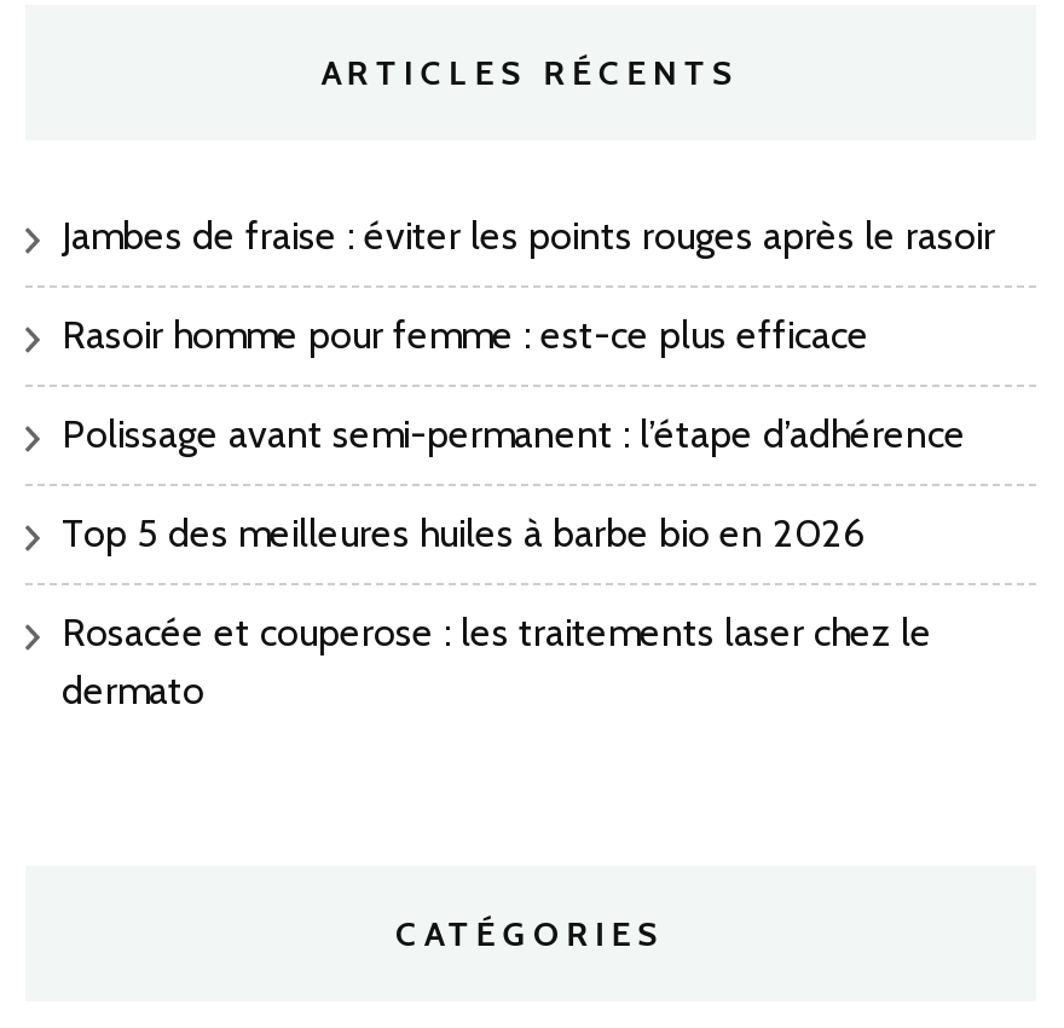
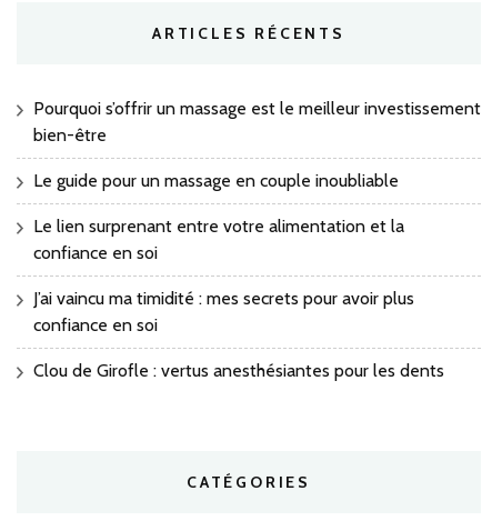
[62,212,995,258] Jambes de fraise : éviter les points rouges après le rasoir -> [33,98,481,145] Pourquoi s’offrir un massage est le meilleur investissement | bien-être
[62,312,869,358] Rasoir homme pour femme : est-ce plus efficace -> [33,170,399,191] Le guide pour un massage en couple inoubliable
[62,411,966,457] Polissage avant semi-permanent : l’étape d’adhérence -> [33,215,404,263] Le lien surprenant entre votre alimentation et la | confiance en soi
[62,510,864,556] Top 5 des meilleures huiles à barbe bio en 2026 -> [33,287,414,335] J’ai vaincu ma timidité : mes secrets pour avoir plus | confiance en soi
[62,609,932,713] Rosacée et couperose : les traitements laser chez le | dermato -> [33,360,444,381] Clou de Girofle : vertus anesthésiantes pour les dents

